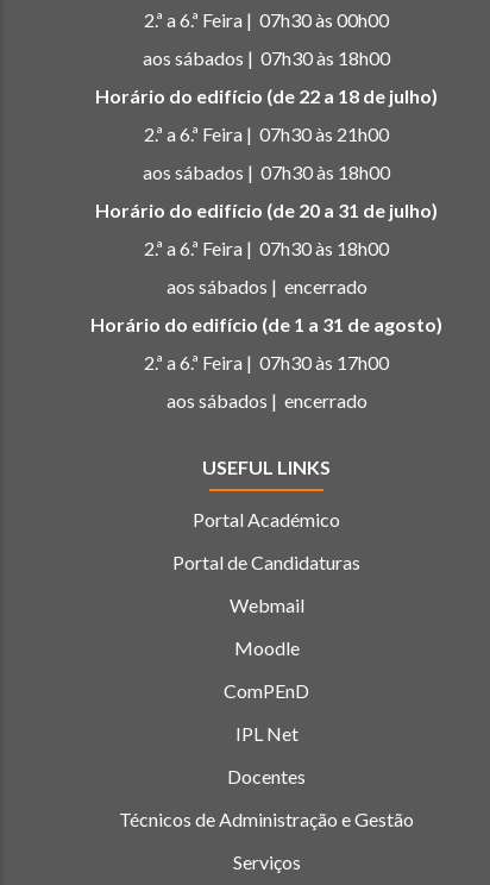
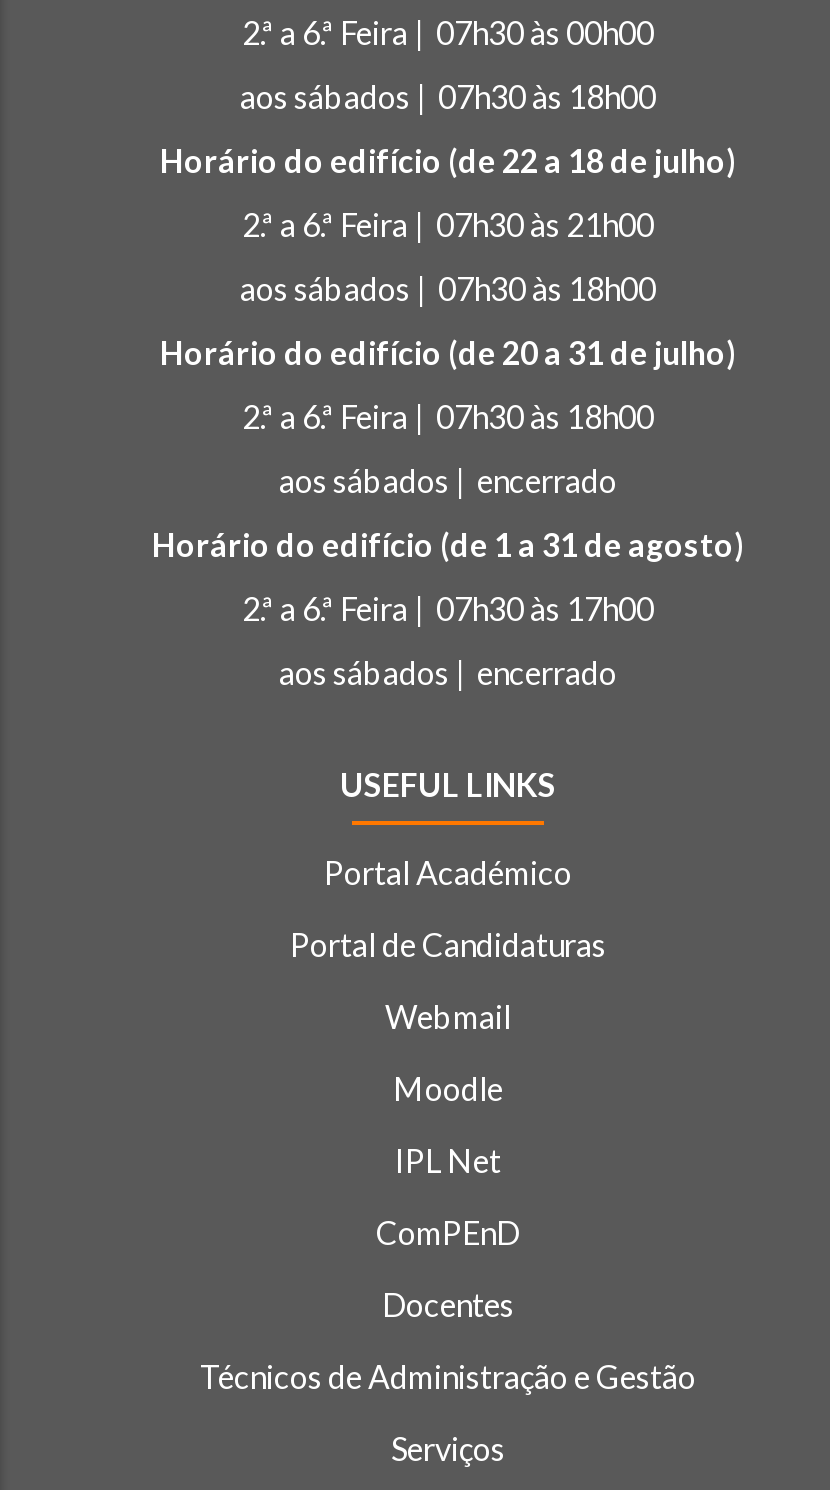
moved [224,679,309,701] -> [376,1212,520,1250]: ComPEnD
moved [235,722,298,744] -> [395,1140,501,1178]: IPL Net

